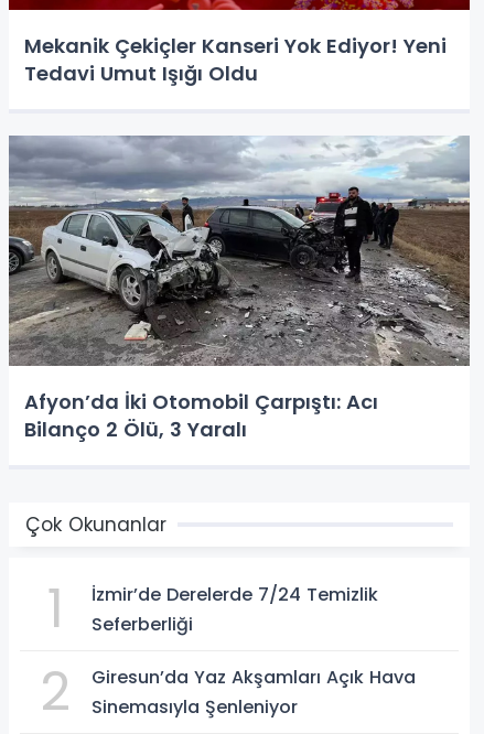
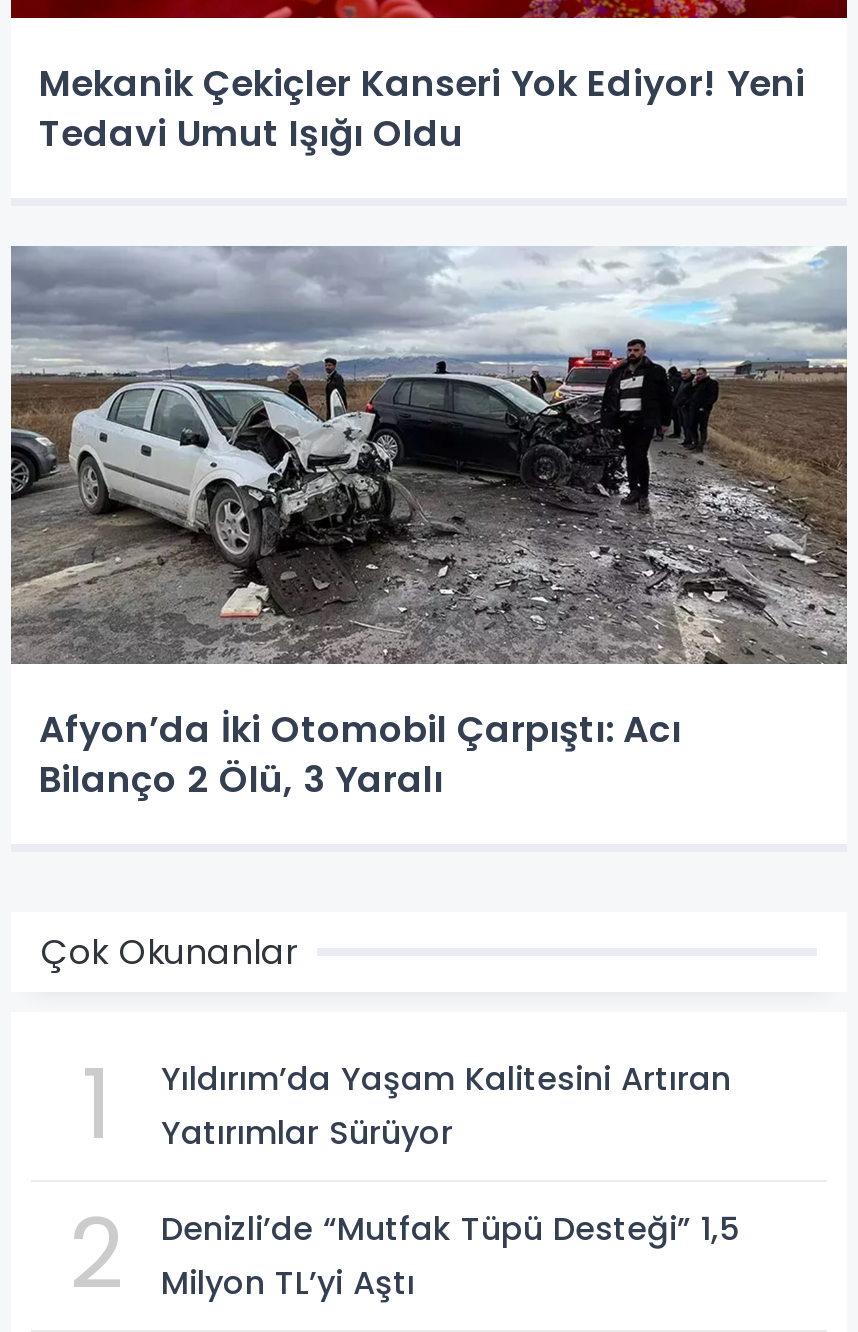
[92,582,378,637] İzmir’de Derelerde 7/24 Temizlik | Seferberliği -> [161,1056,731,1156] Yıldırım’da Yaşam Kalitesini Artıran | Yatırımlar Sürüyor
[92,664,416,719] Giresun’da Yaz Akşamları Açık Hava | Sinemasıyla Şenleniyor -> [161,1206,739,1306] Denizli’de “Mutfak Tüpü Desteği” 1,5 | Milyon TL’yi Aştı

